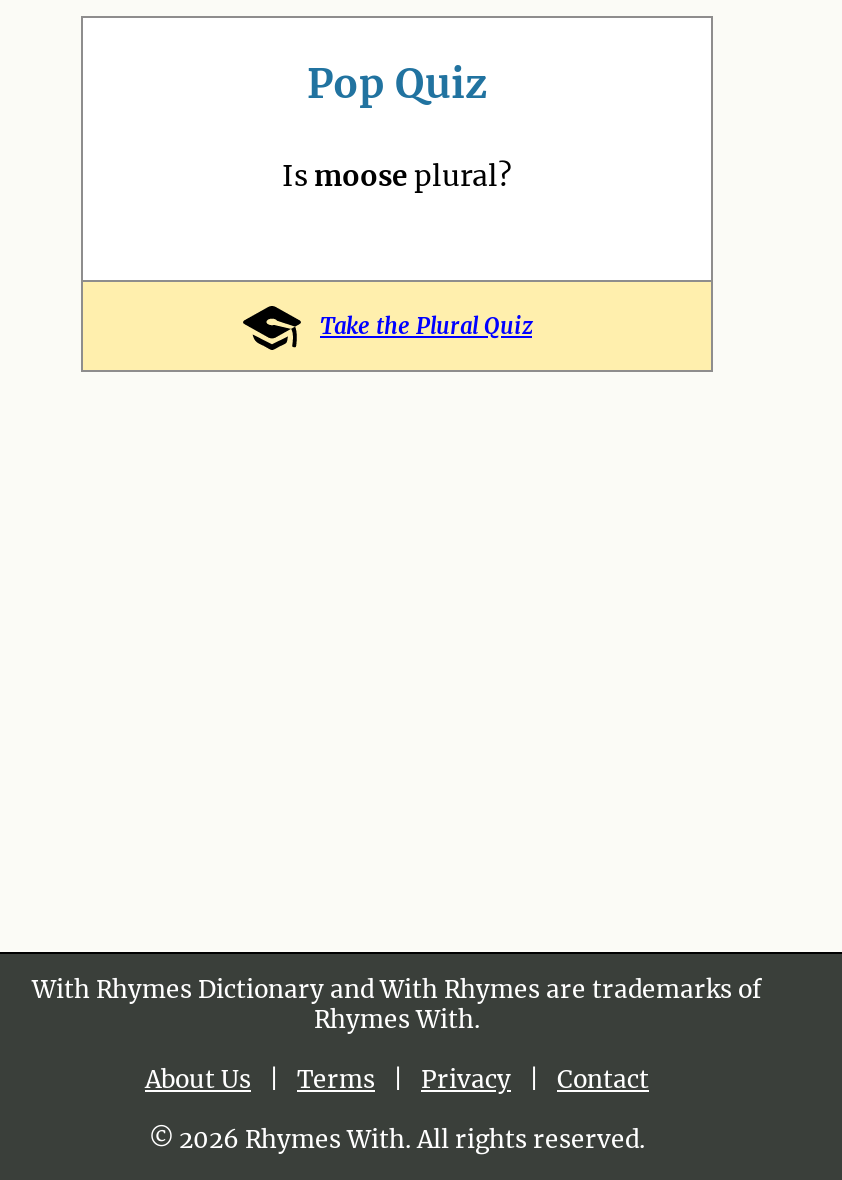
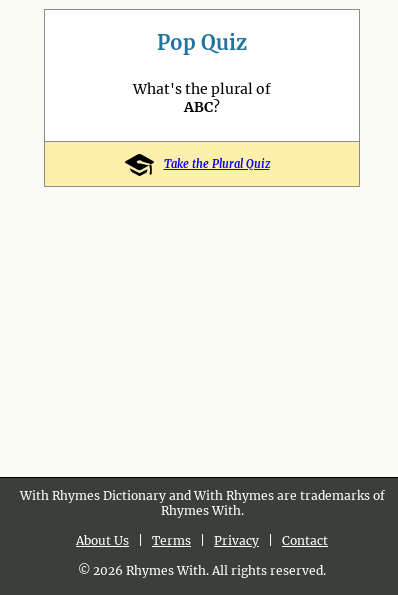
[282,158,512,194] Is moose plural? -> [133,80,271,116] What's the plural of | ABC?

